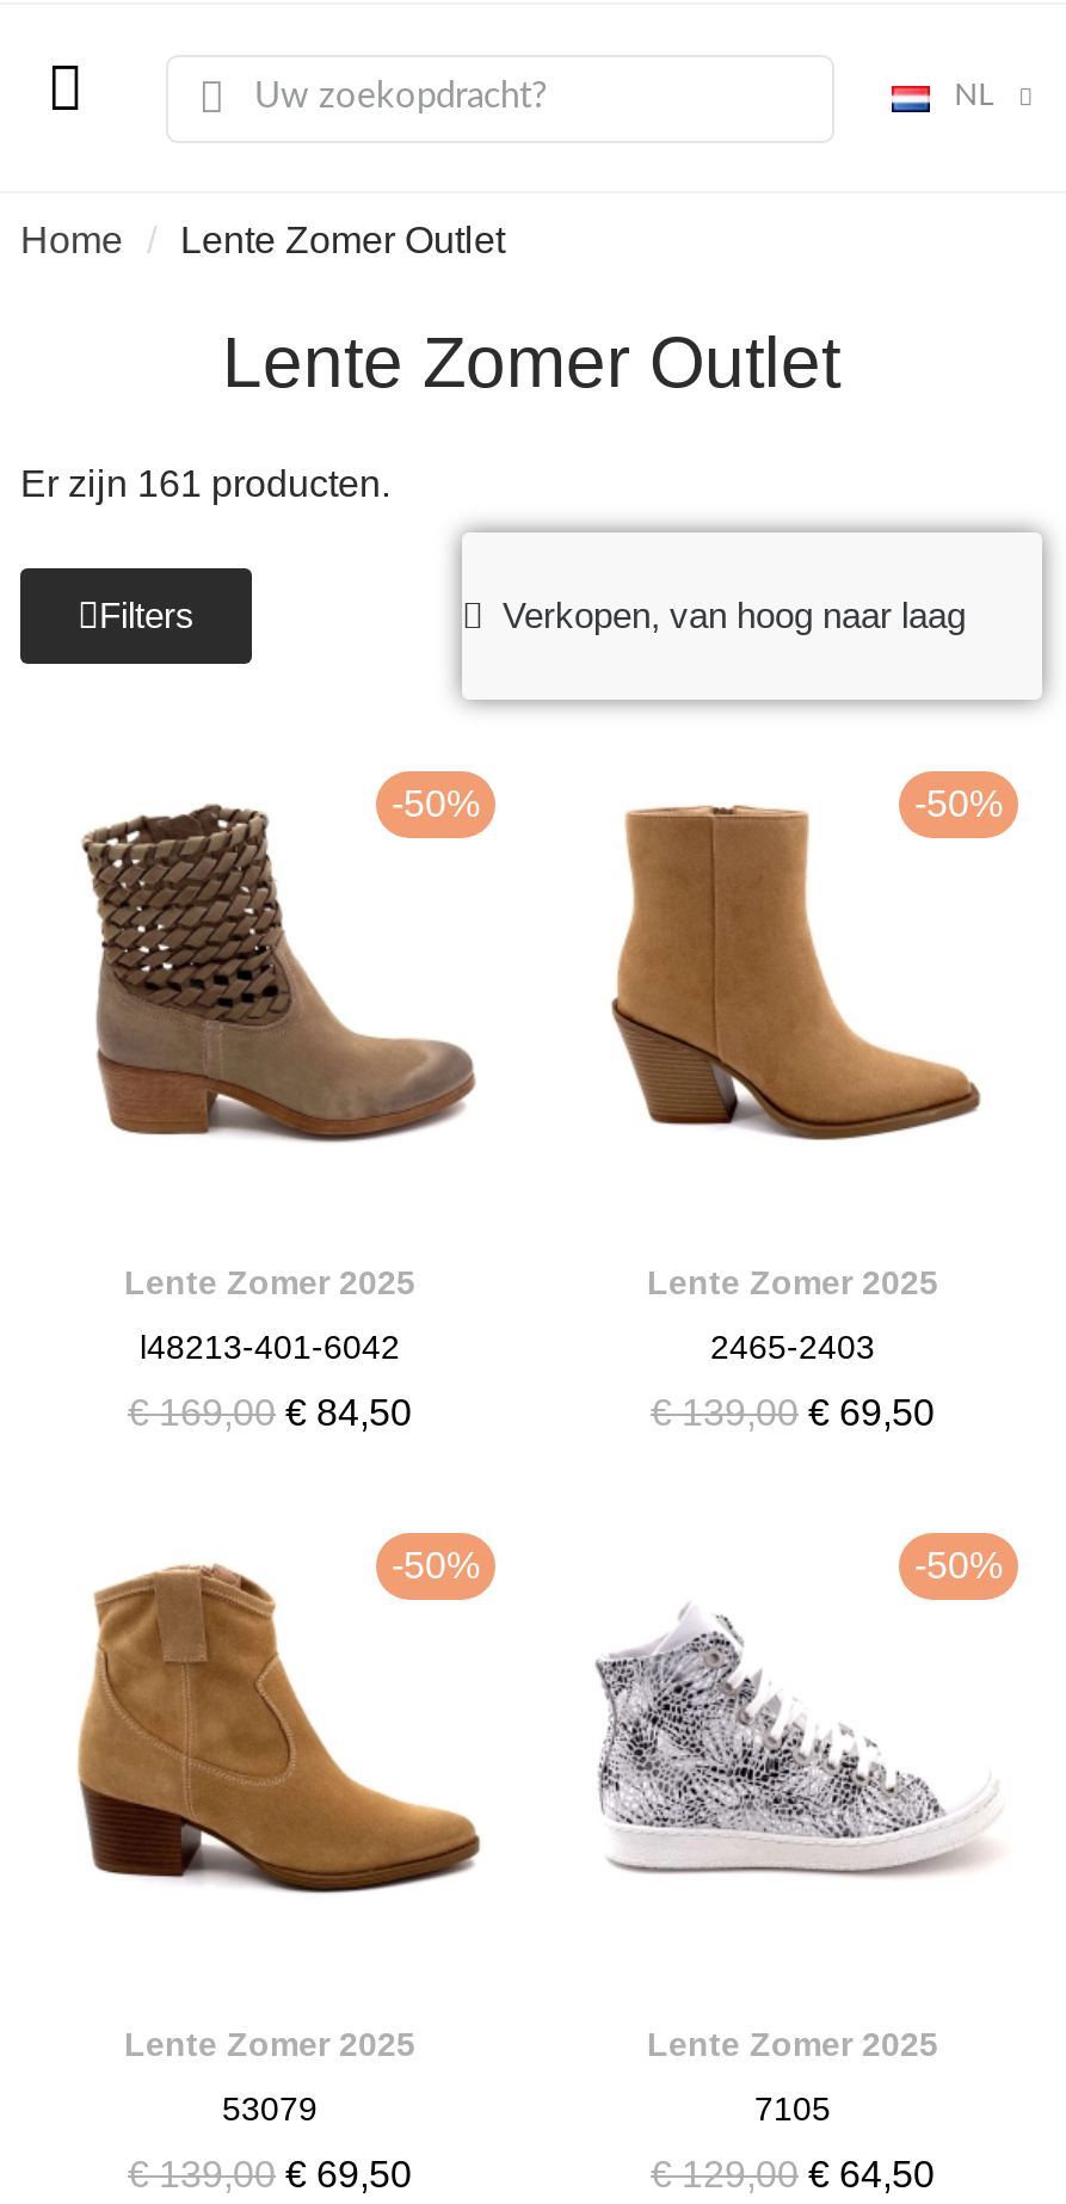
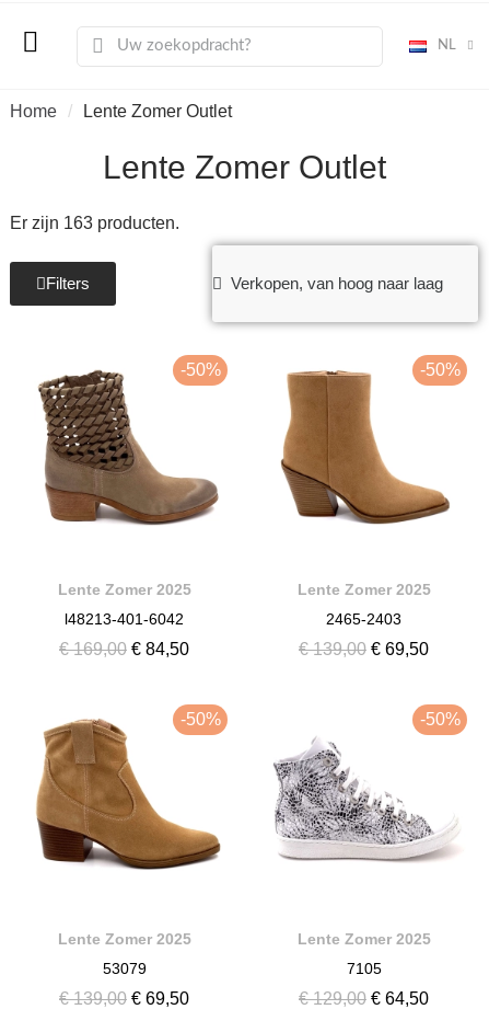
[20,462,390,503] Er zijn 161 producten. -> [10,213,179,232] Er zijn 163 producten.

